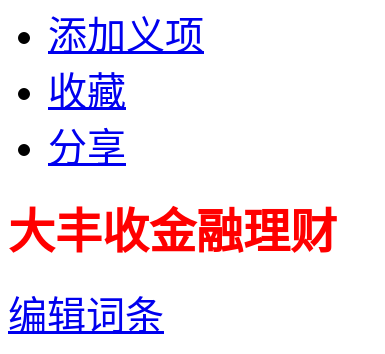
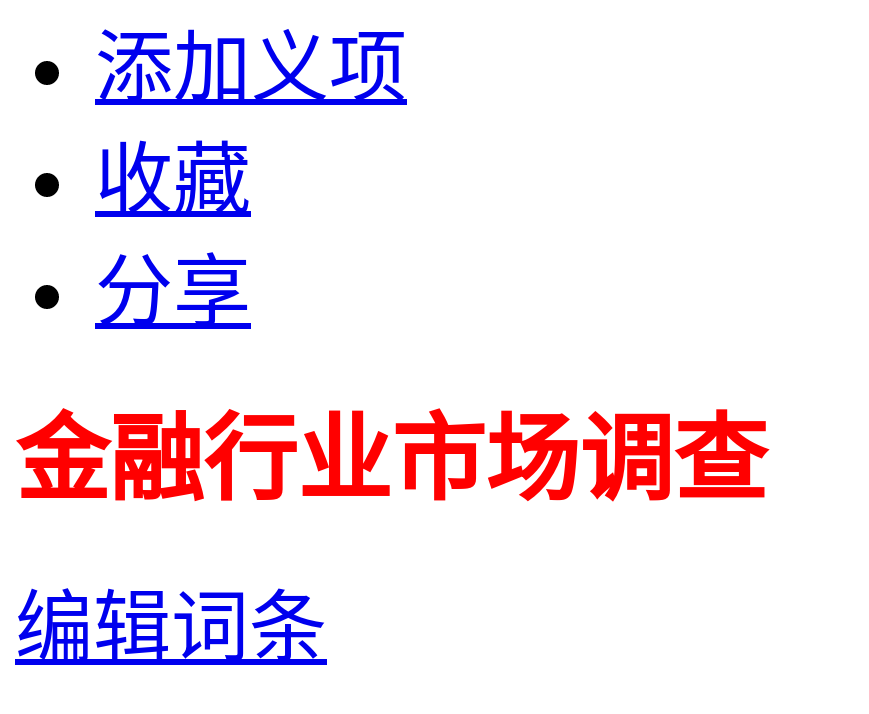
[8,206,337,258] 大丰收金融理财 -> [15,409,767,513] 金融行业市场调查

